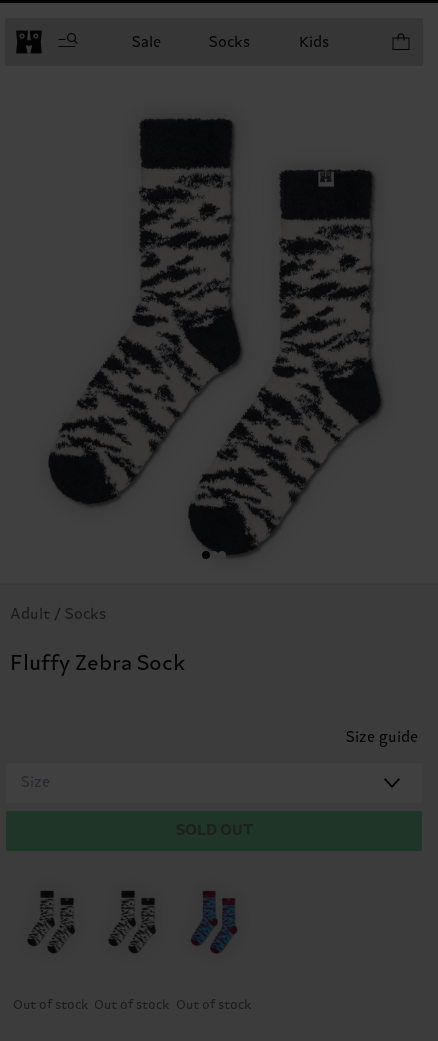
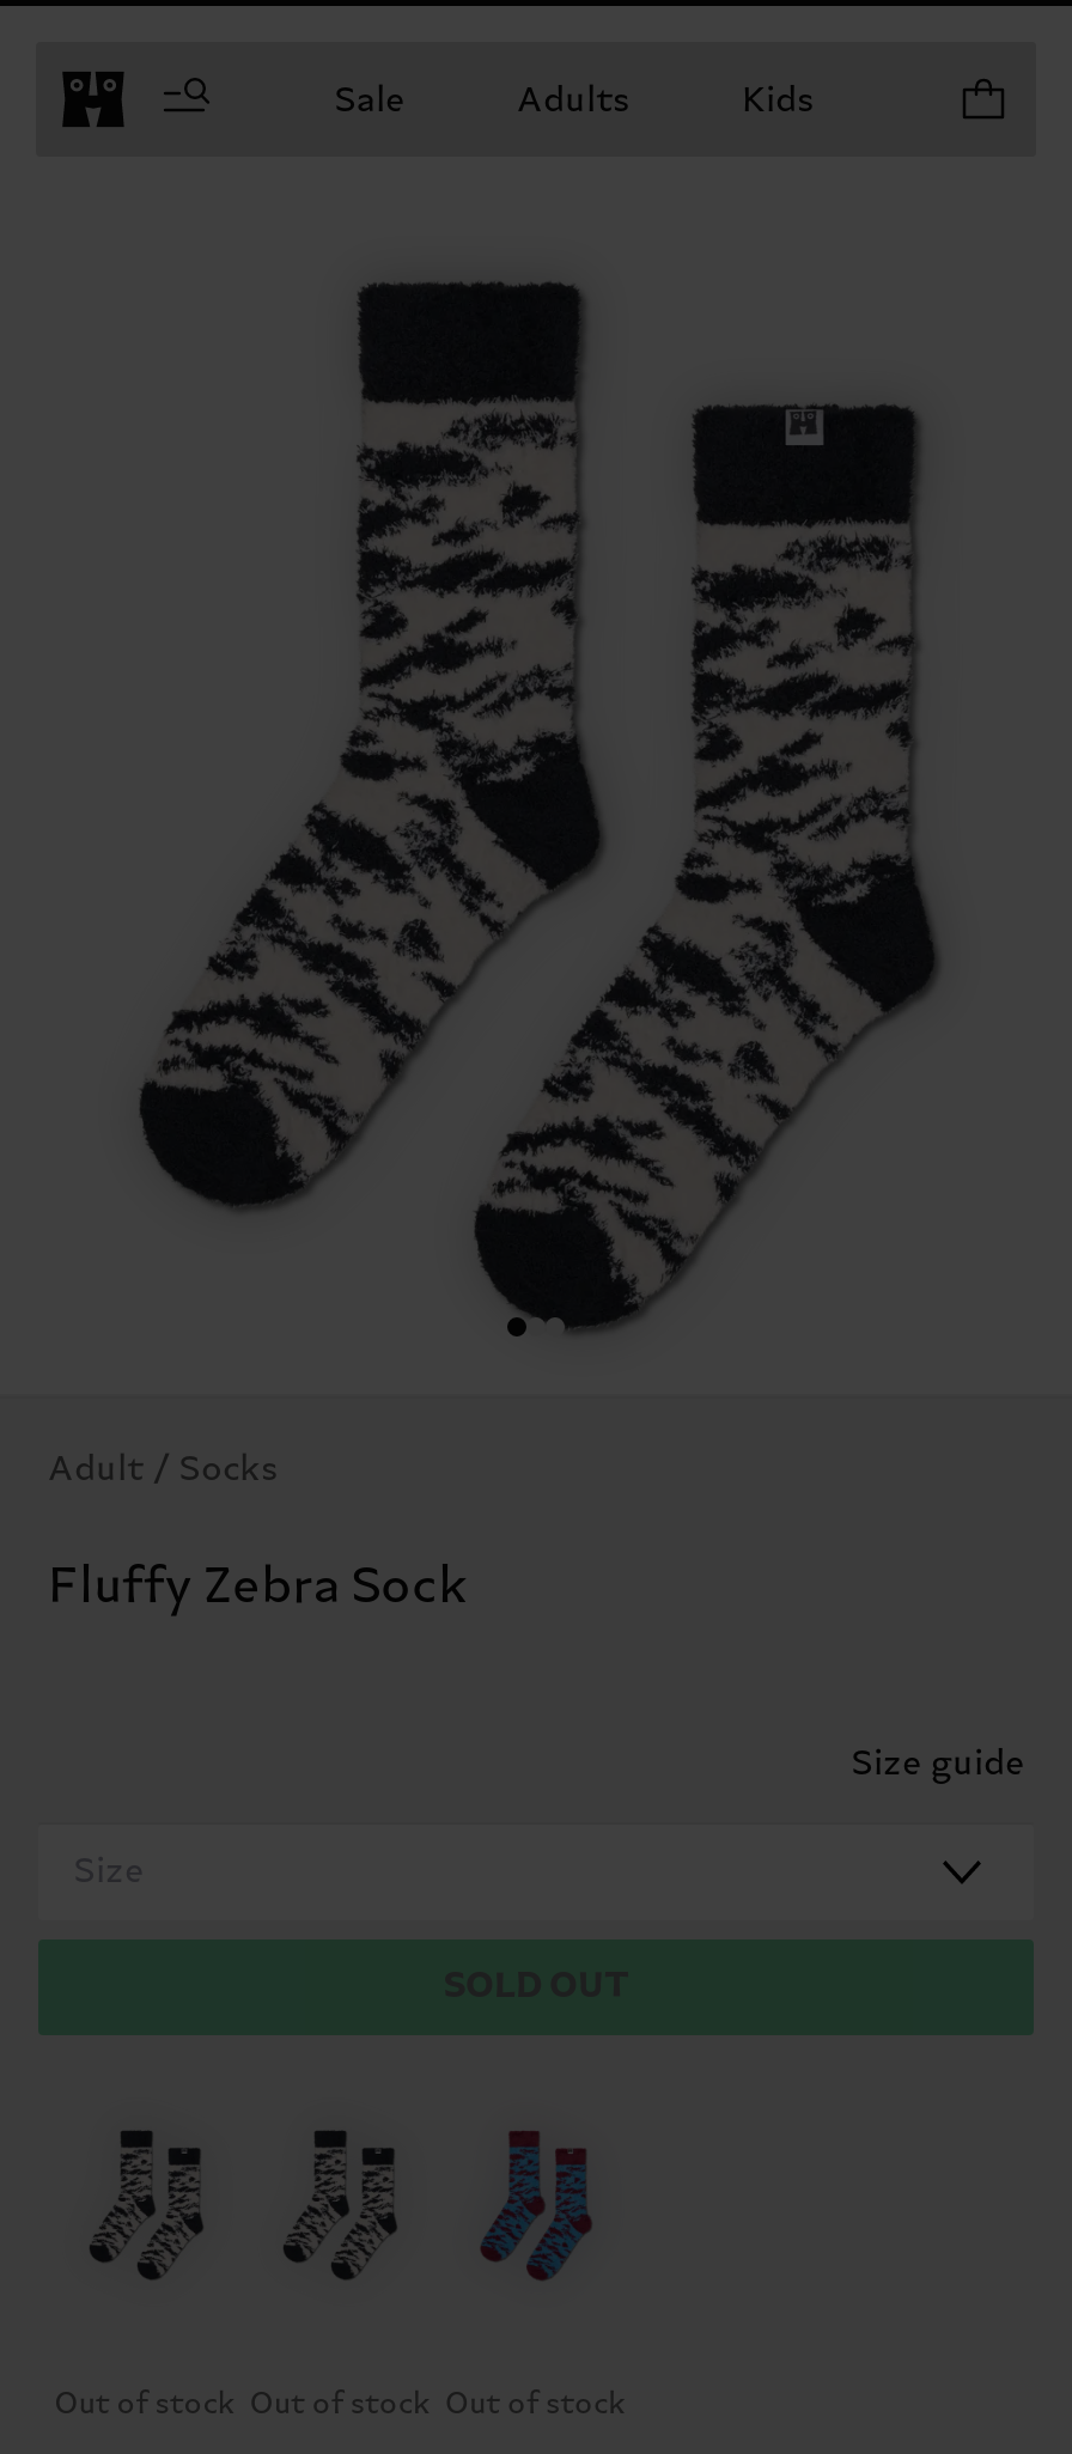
[209,33,250,50] Socks -> [517,79,629,120] Adults

